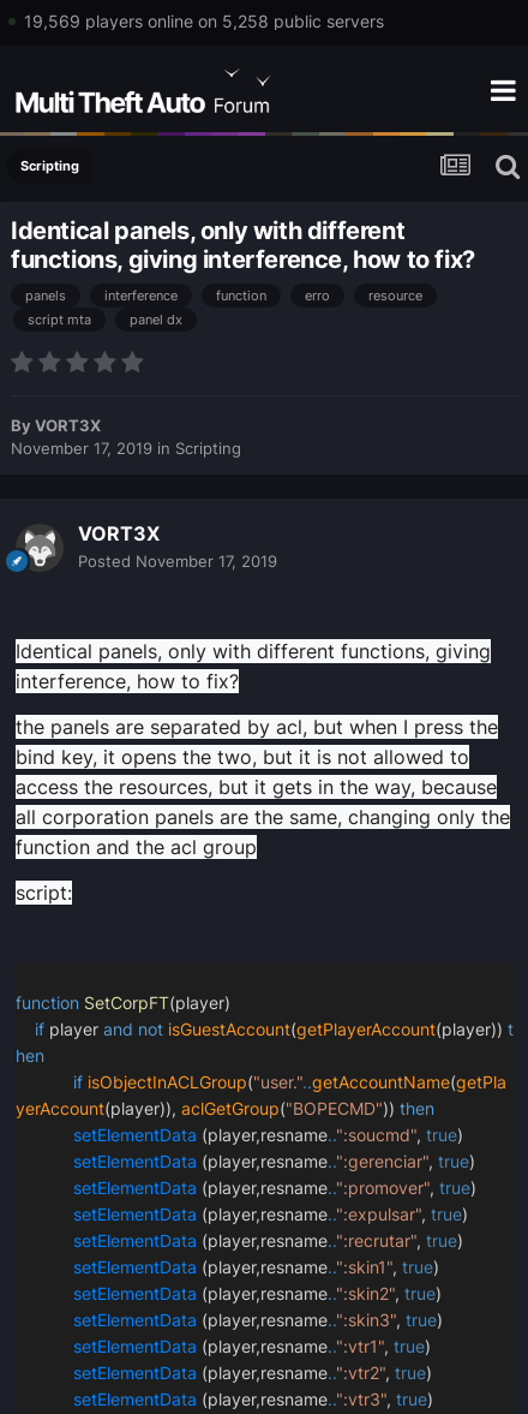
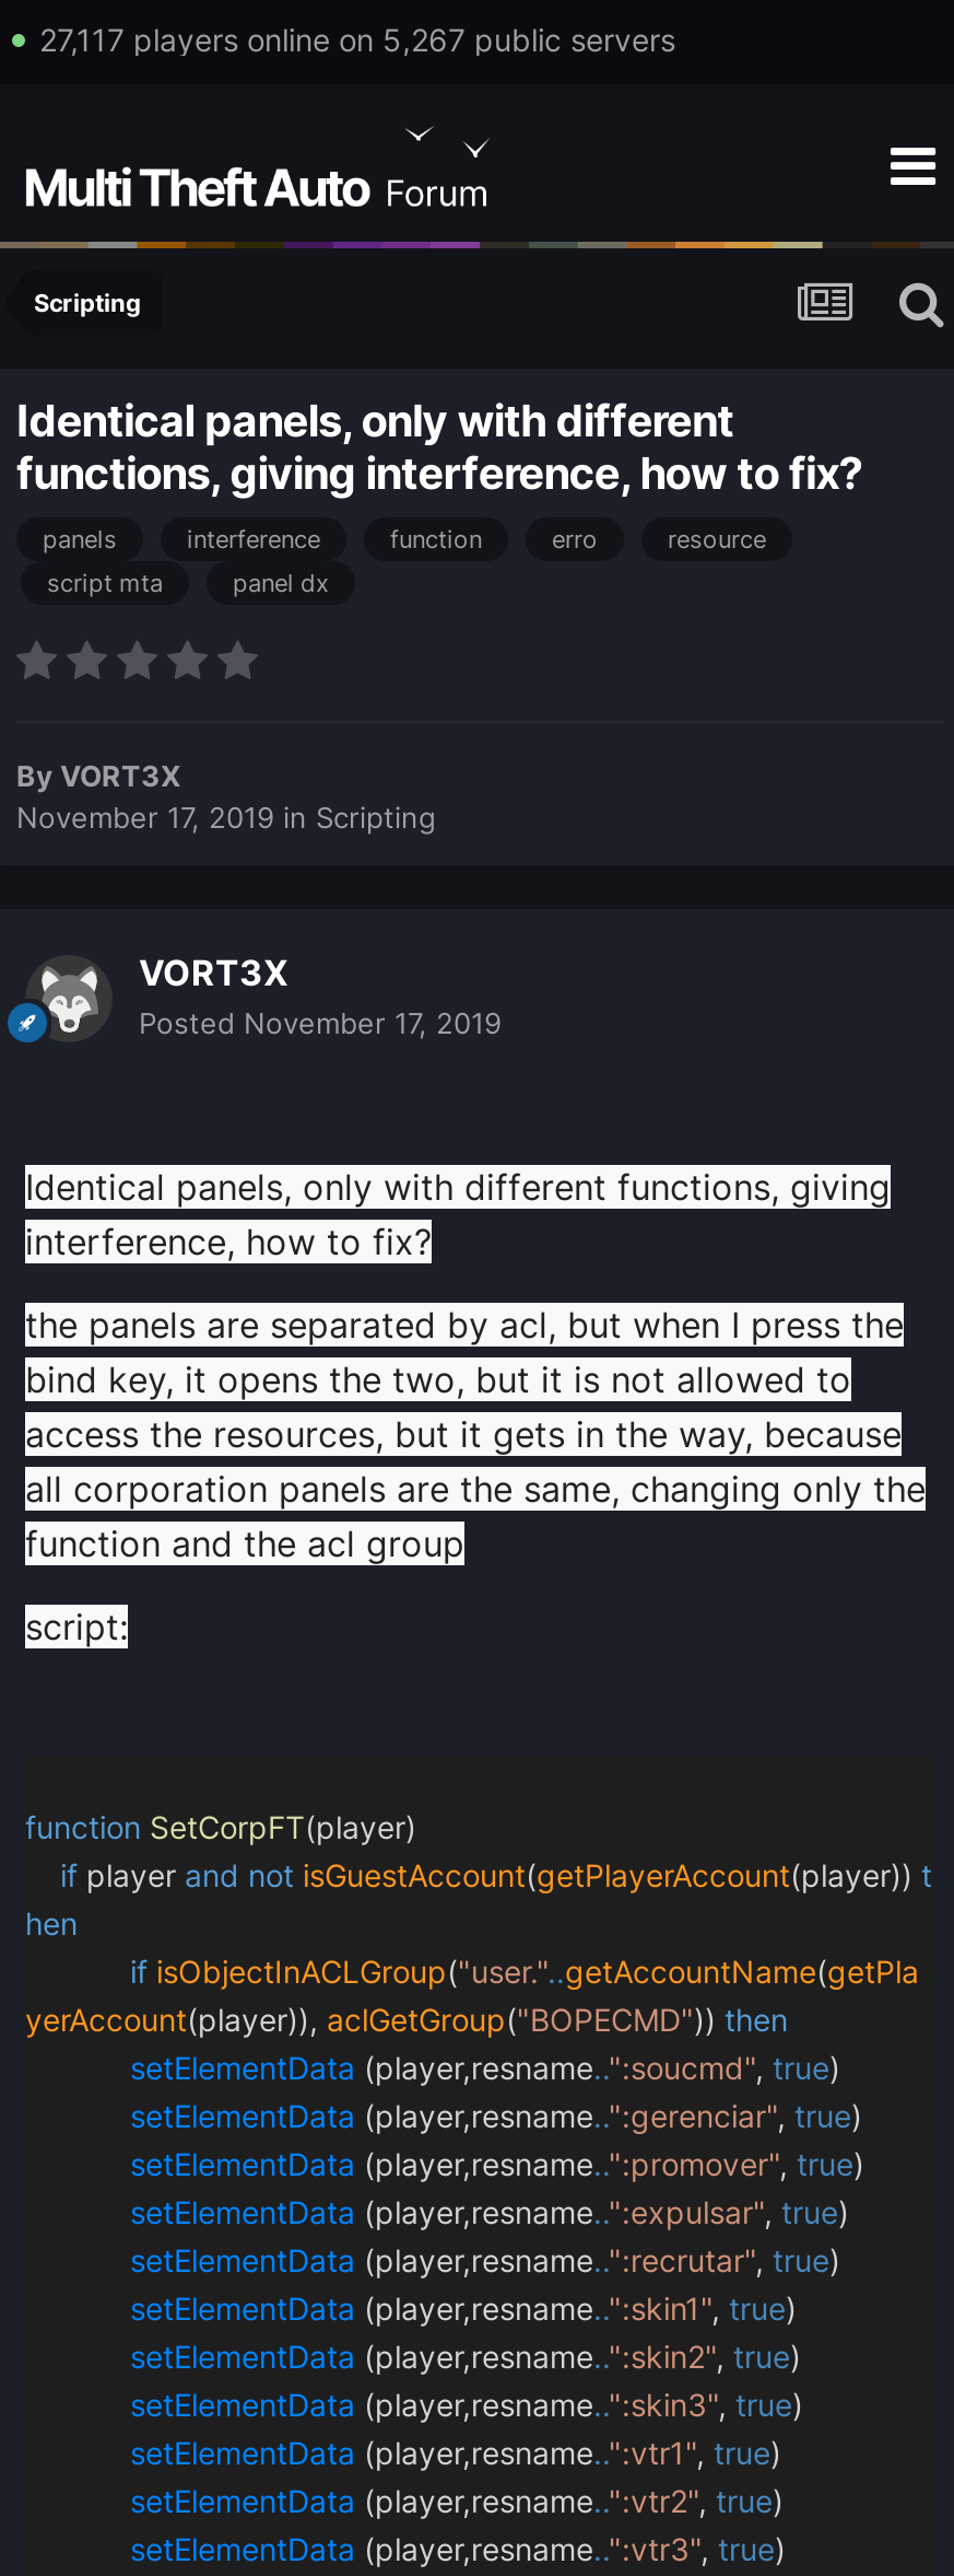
[23,11,383,31] 19,569 players online on 5,258 public servers -> [39,21,675,58] 27,117 players online on 5,267 public servers

